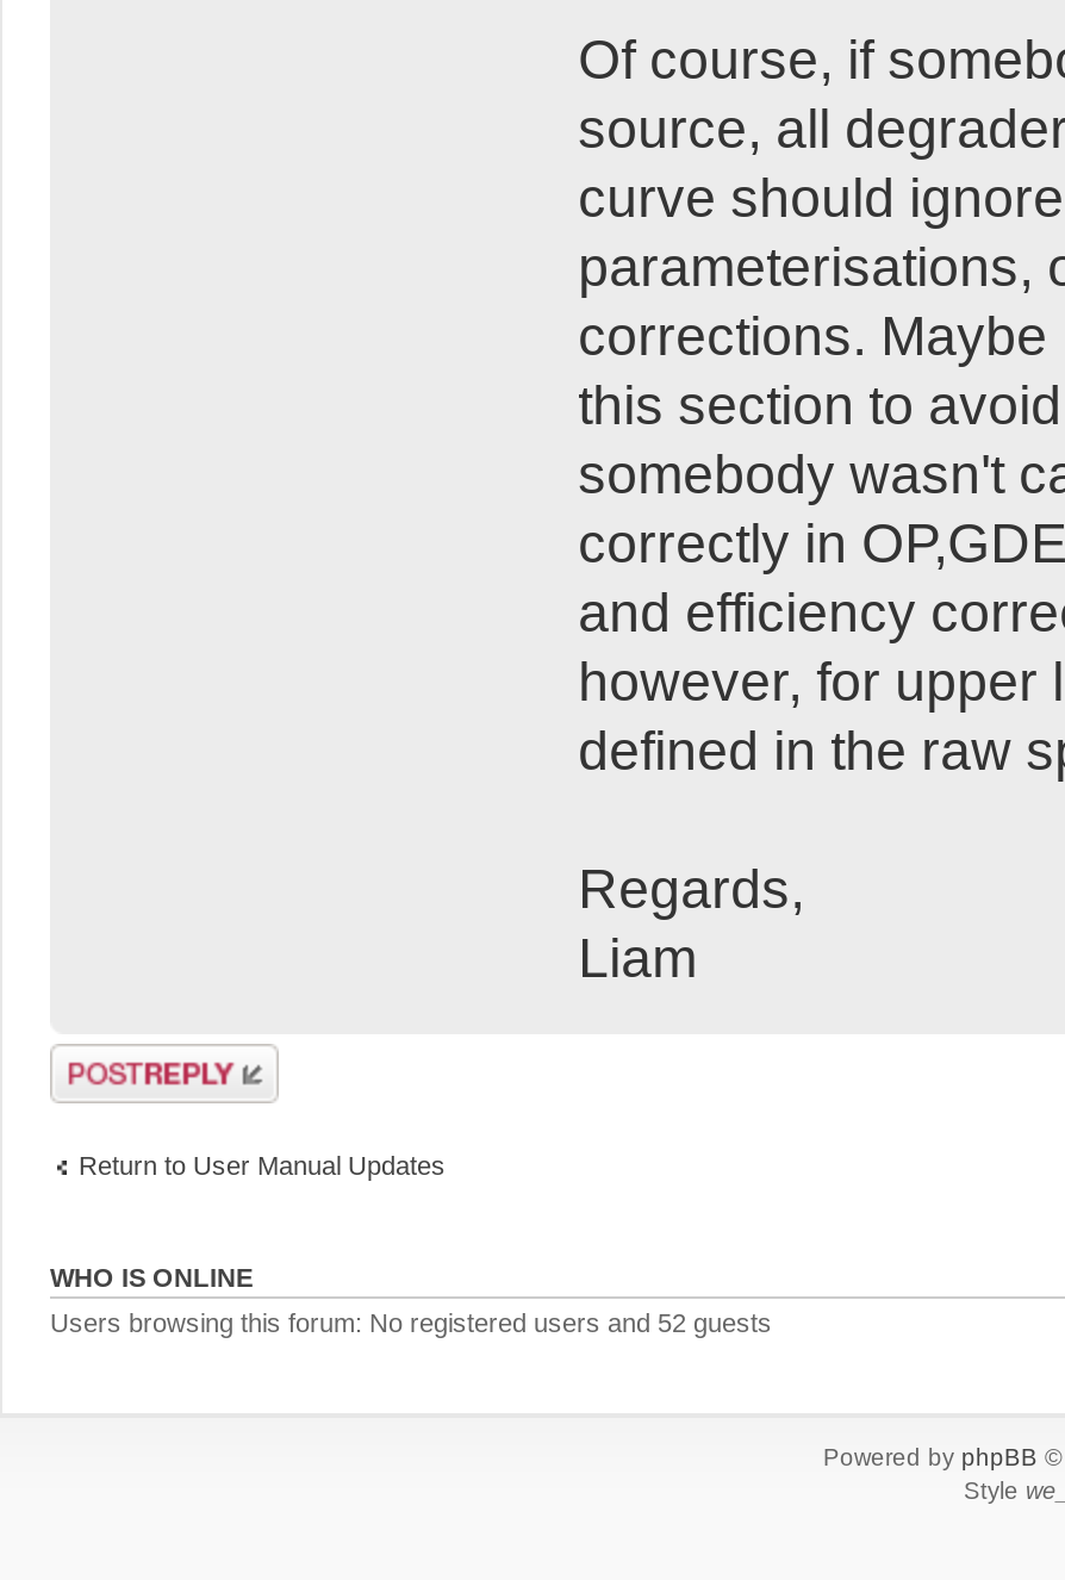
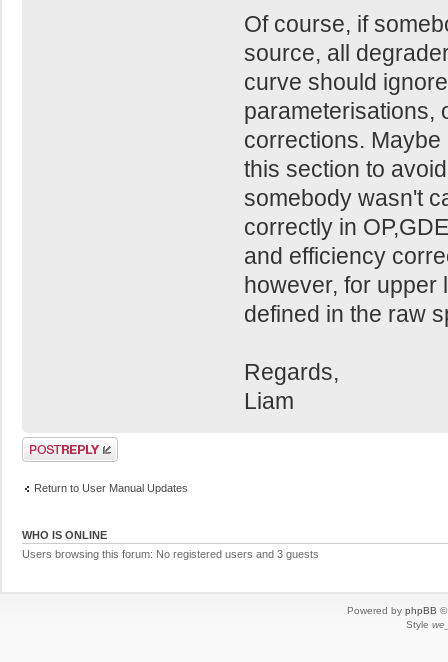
[50,1307,772,1336] Users browsing this forum: No registered users and 52 guests -> [22,548,319,560] Users browsing this forum: No registered users and 3 guests

